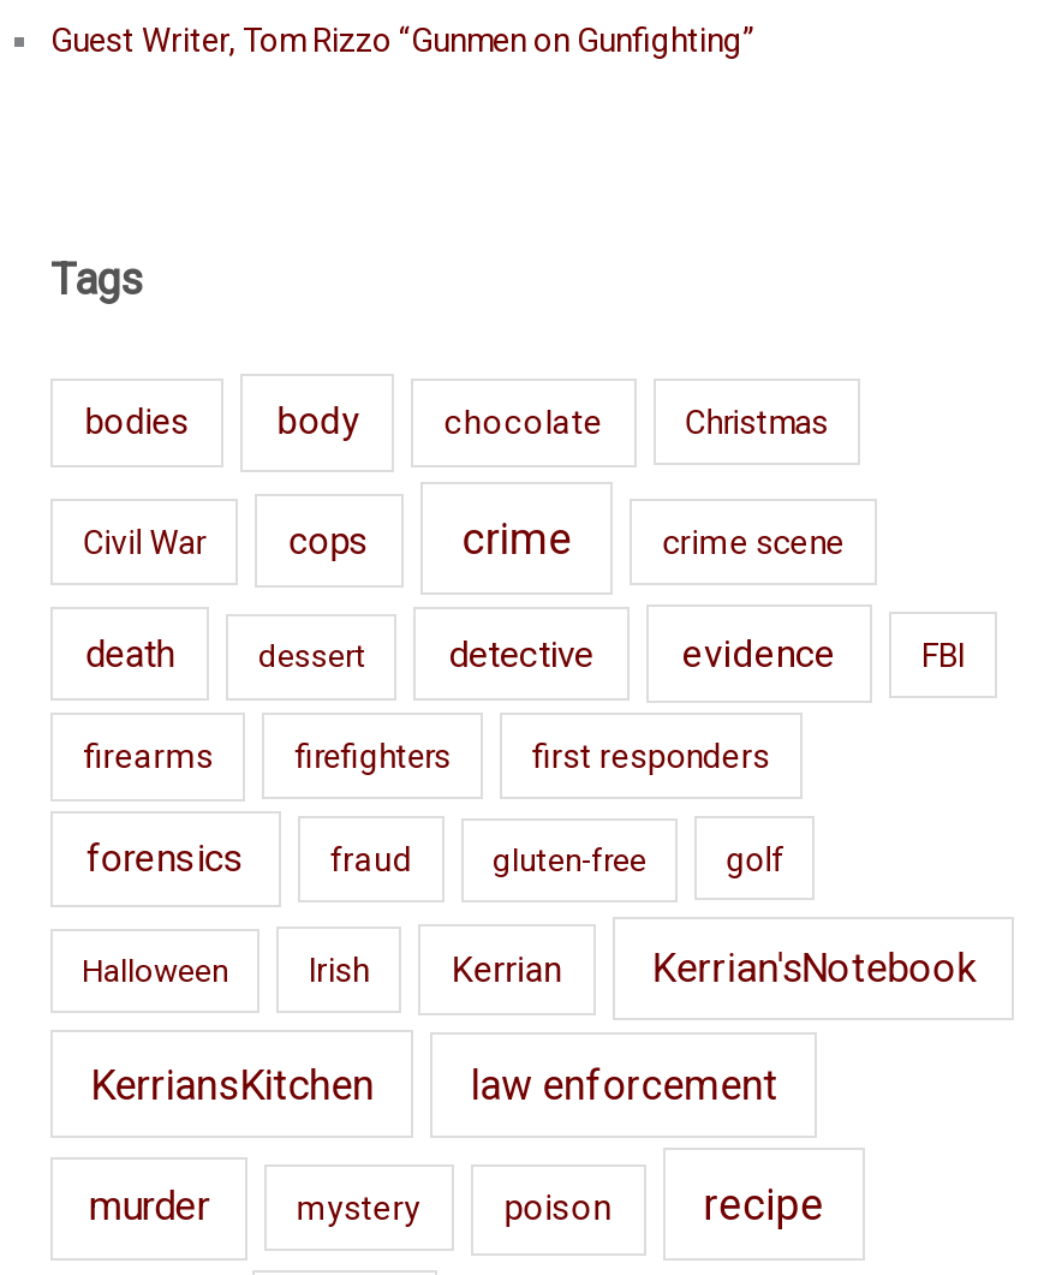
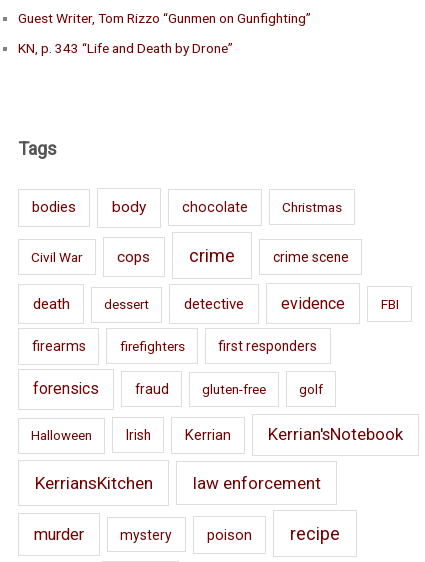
none -> [18,40,233,56] KN, p. 343 “Life and Death by Drone”

